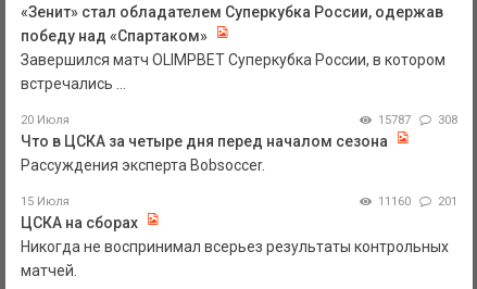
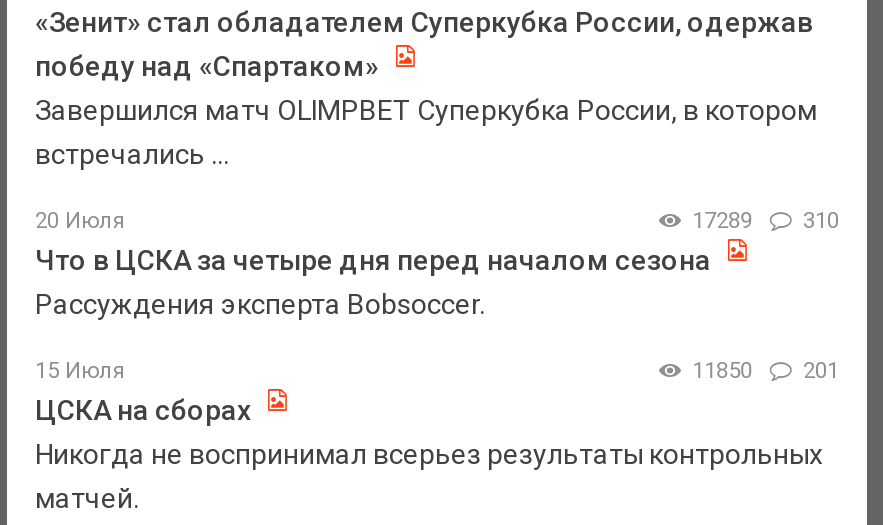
[378,113,414,127] 15787 -> [692,208,758,234] 17289
[438,113,457,127] 308 -> [803,208,839,234] 310
[378,195,457,209] 11160 201 -> [692,358,839,384] 11850 201

